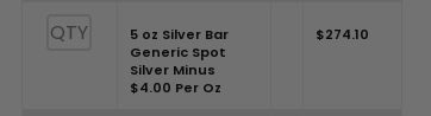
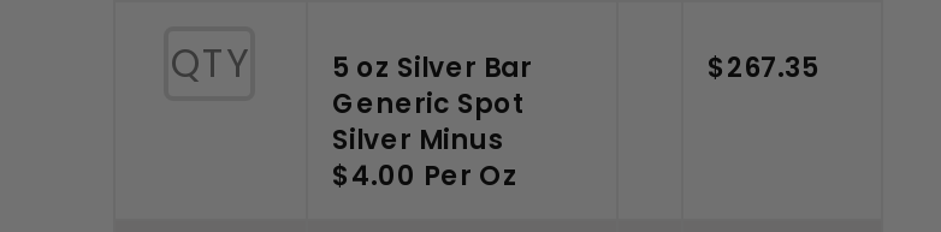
[316,25,369,44] $274.10 -> [708,48,818,87] $267.35

